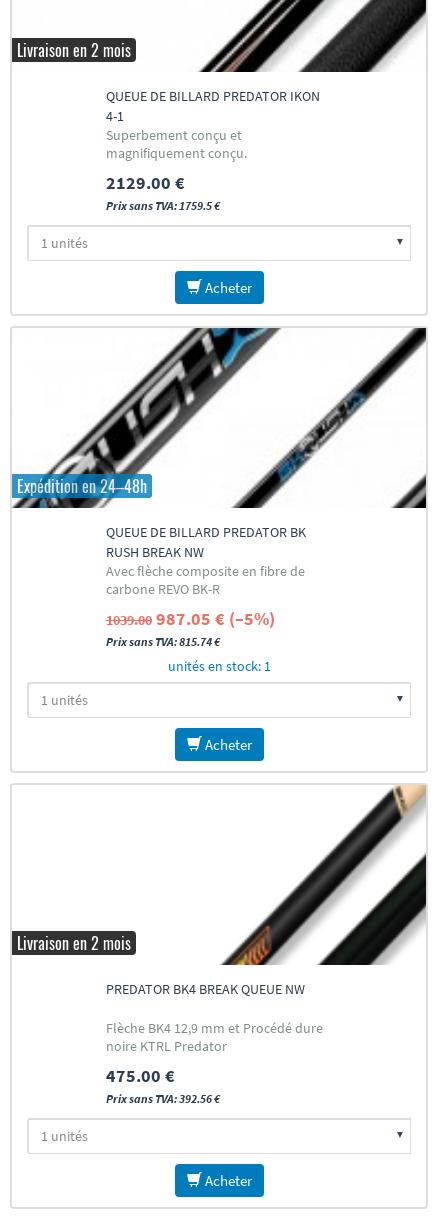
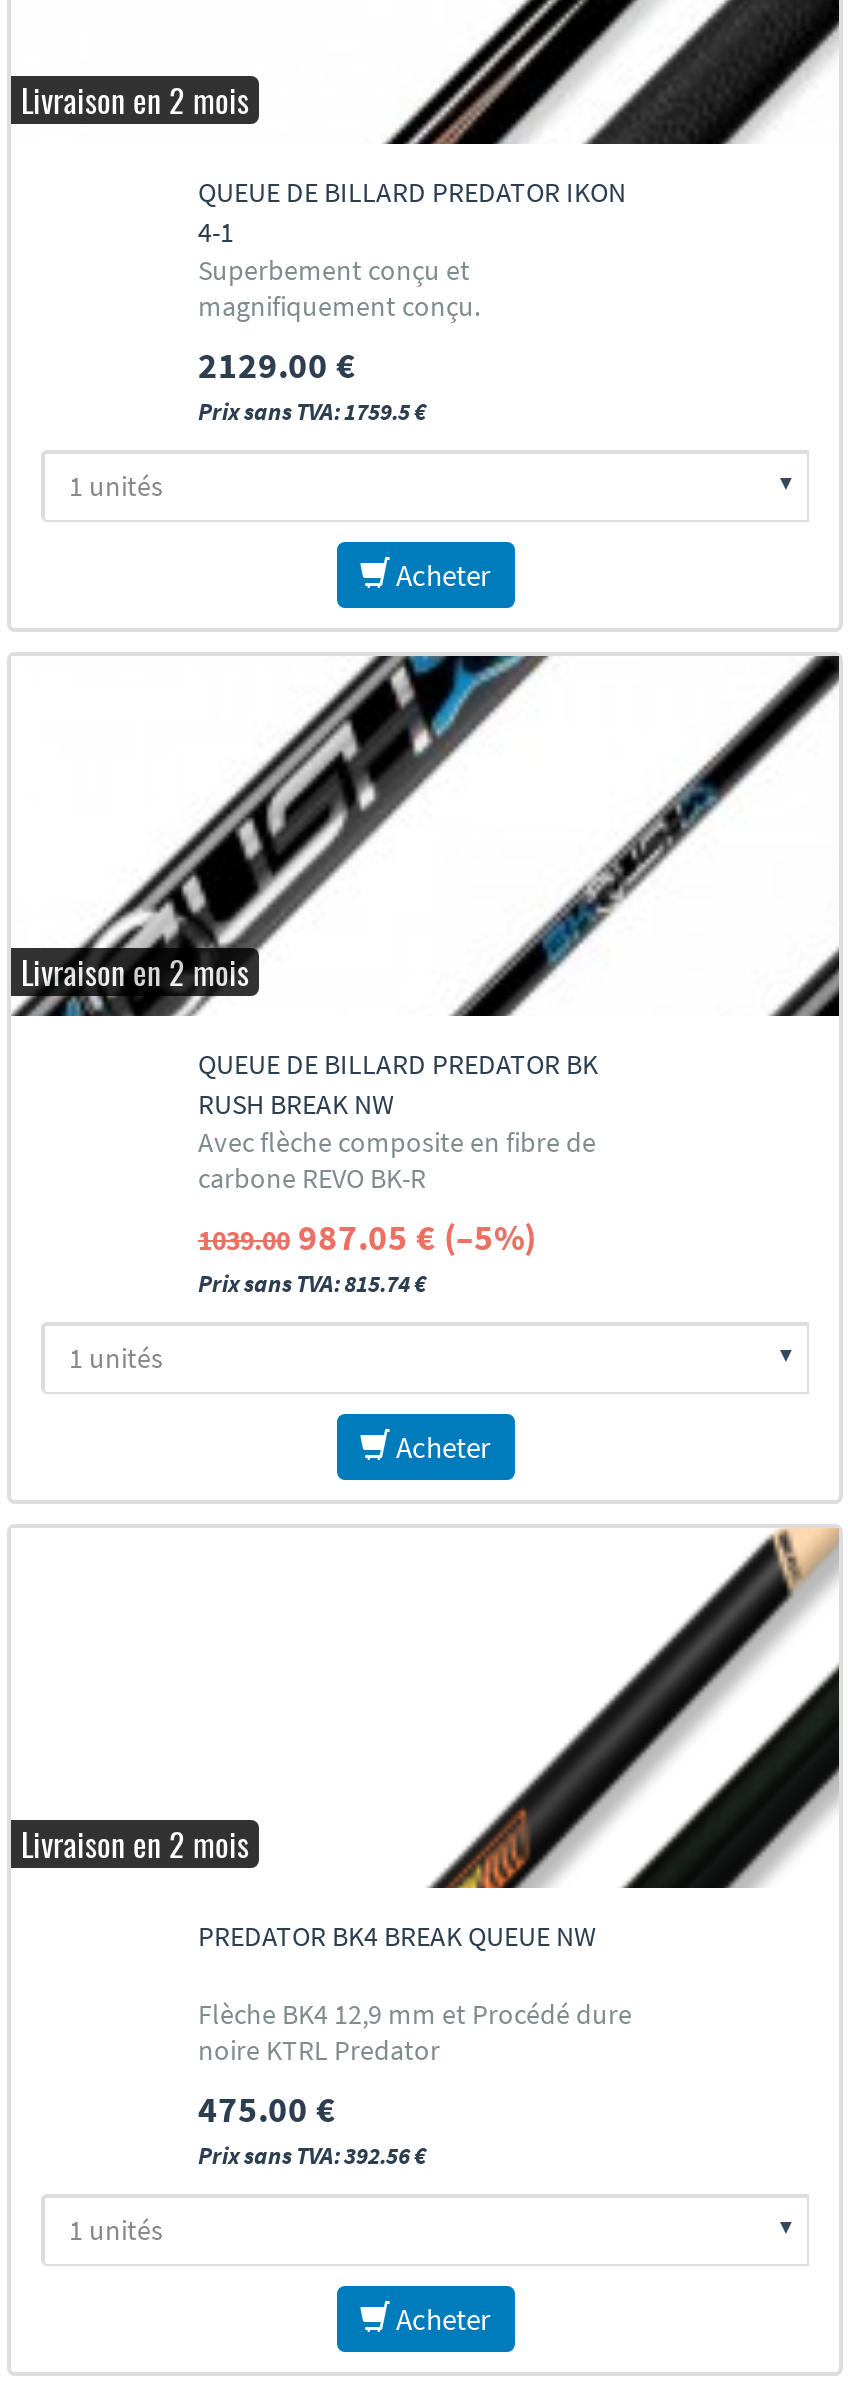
[17,474,147,498] Expédition en 24–48h -> [21,948,249,996] Livraison en 2 mois
[167,657,270,675] unités en stock: 1 -> none

